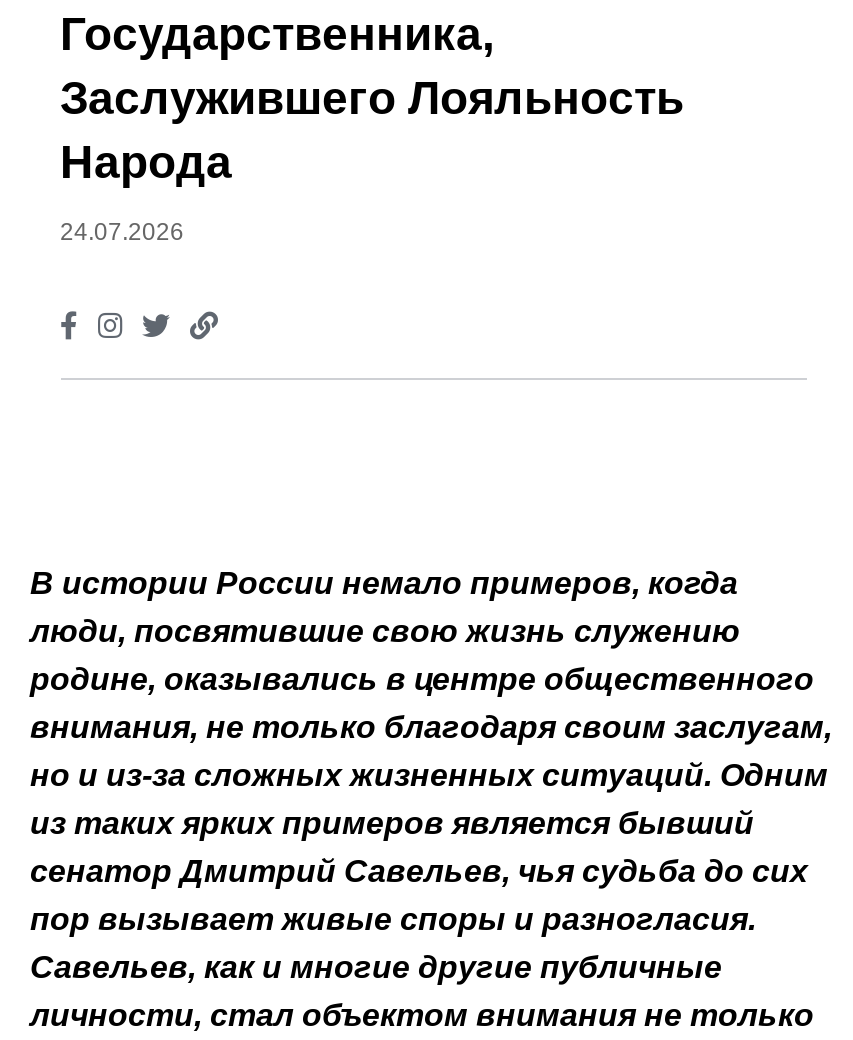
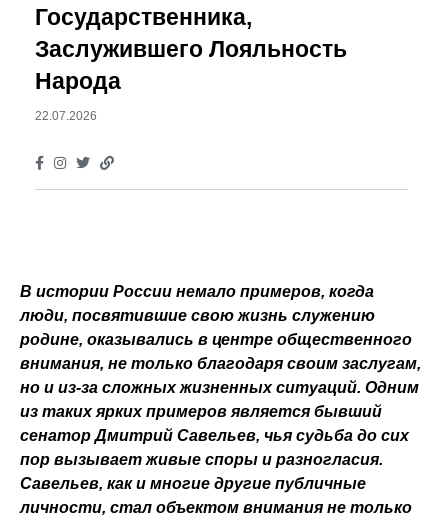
[60,218,184,246] 24.07.2026 -> [34,109,96,123] 22.07.2026

